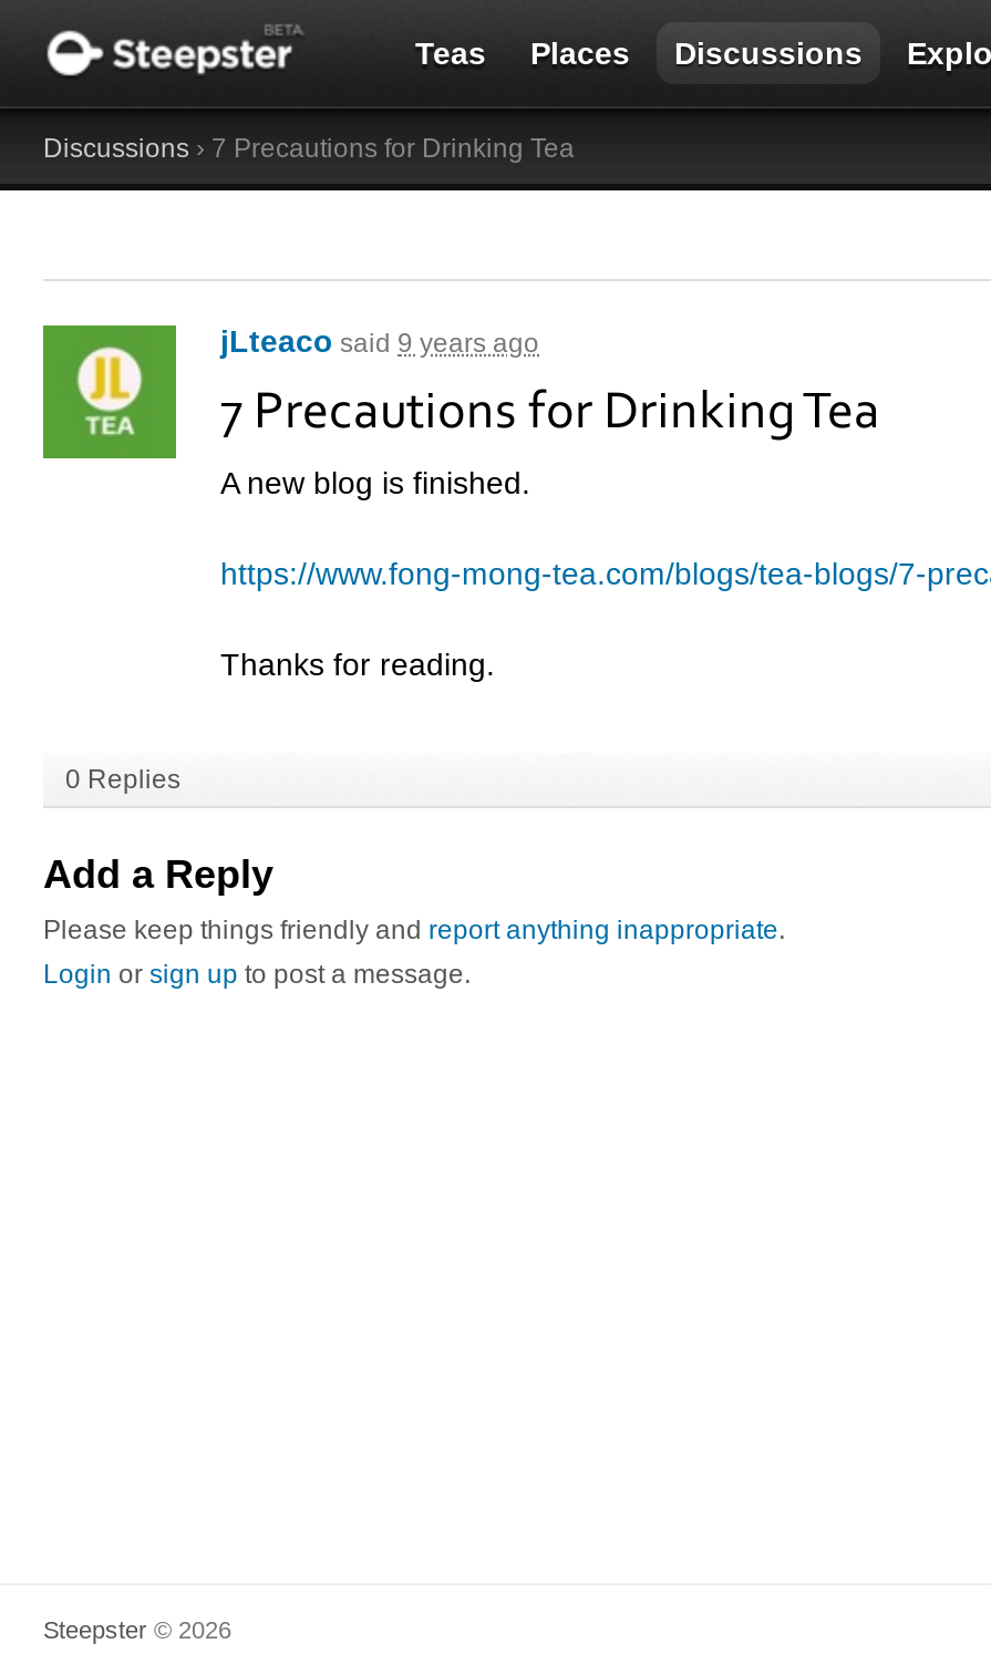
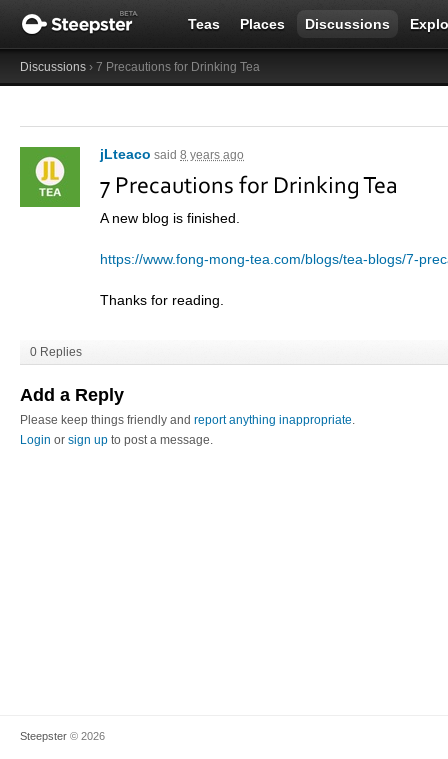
[220,323,539,359] jLteaco said 9 years ago -> [100,146,244,162] jLteaco said 8 years ago

